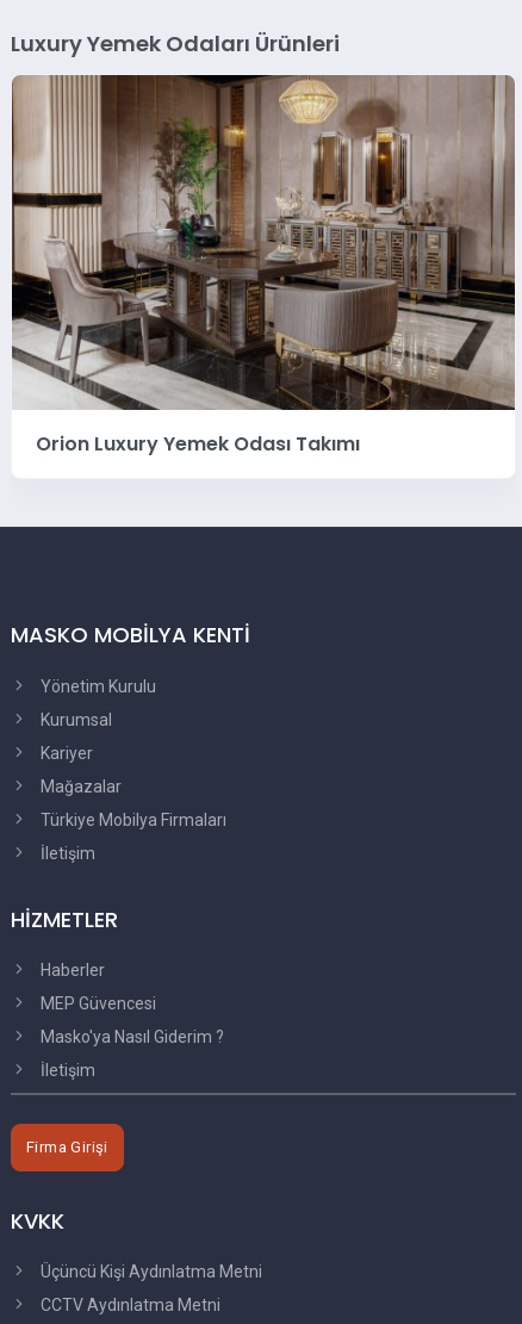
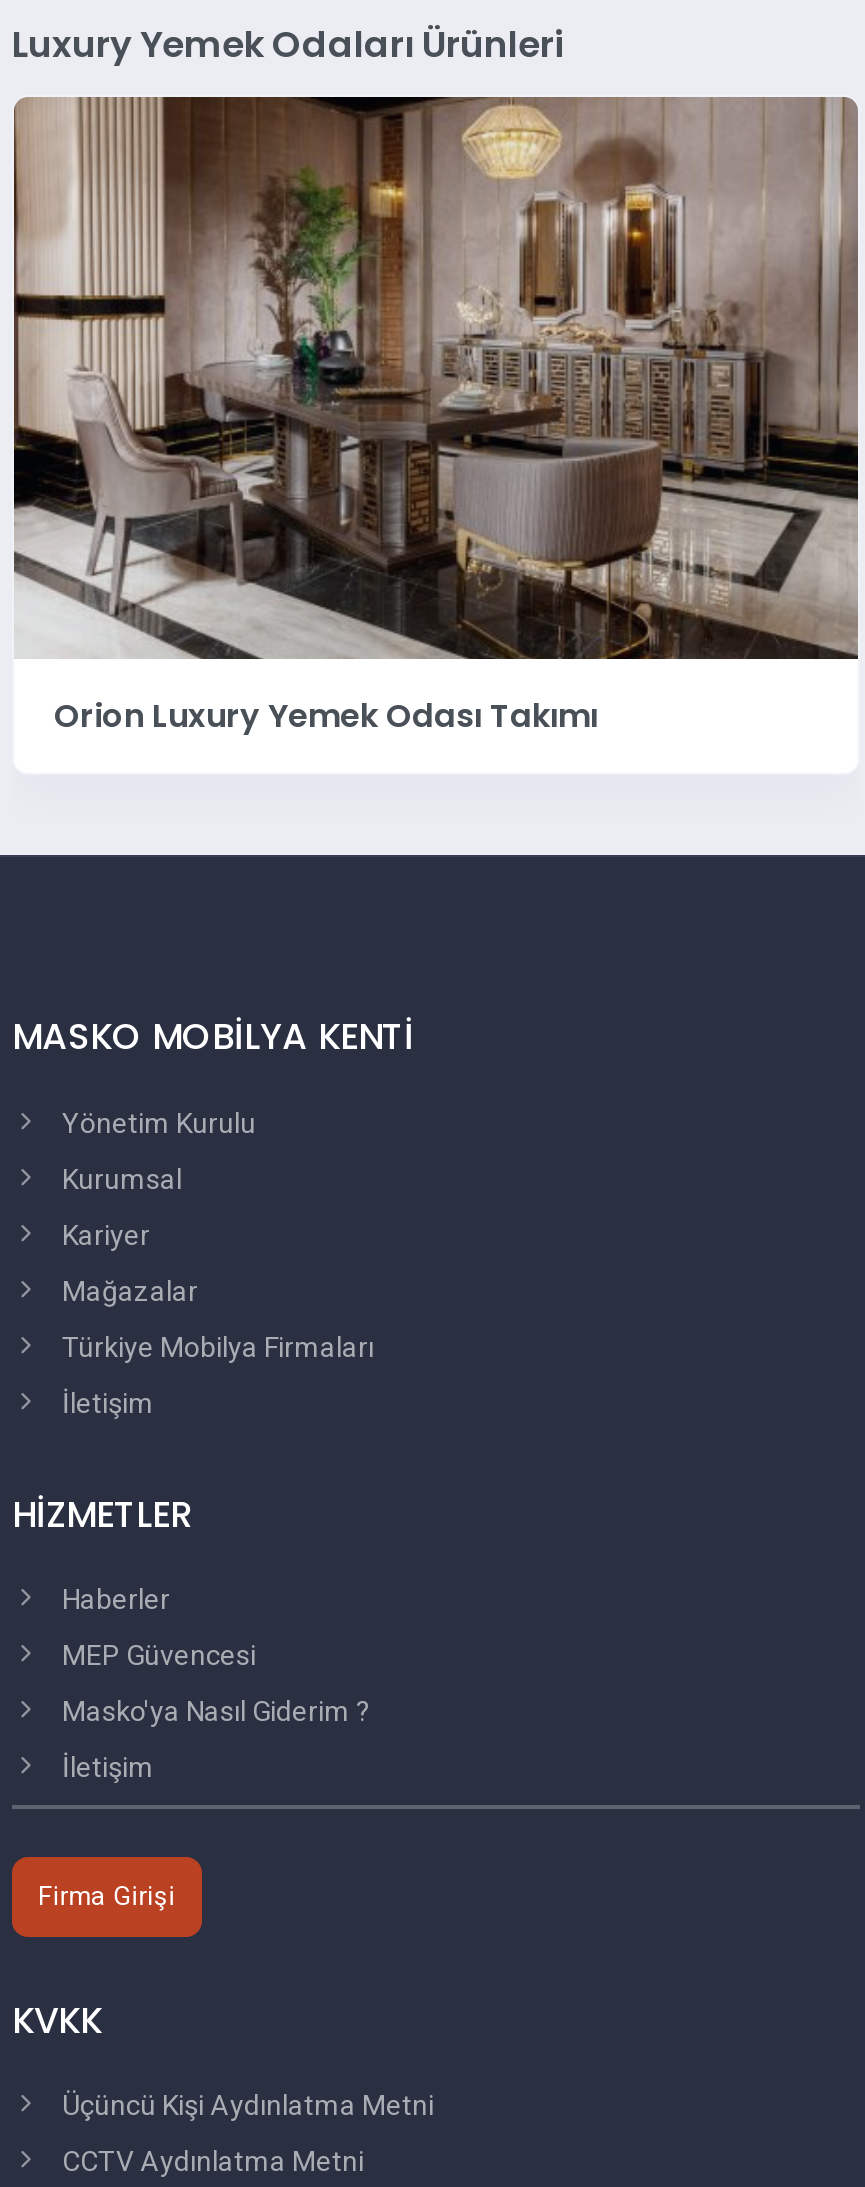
[36,431,360,458] Orion Luxury Yemek Odası Takımı -> [54,694,594,740] Noya Luxury Yemek Odası Takımı

